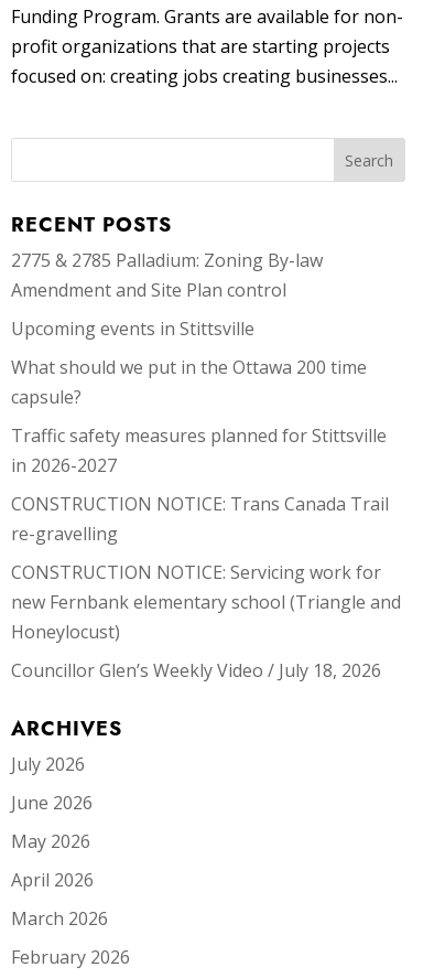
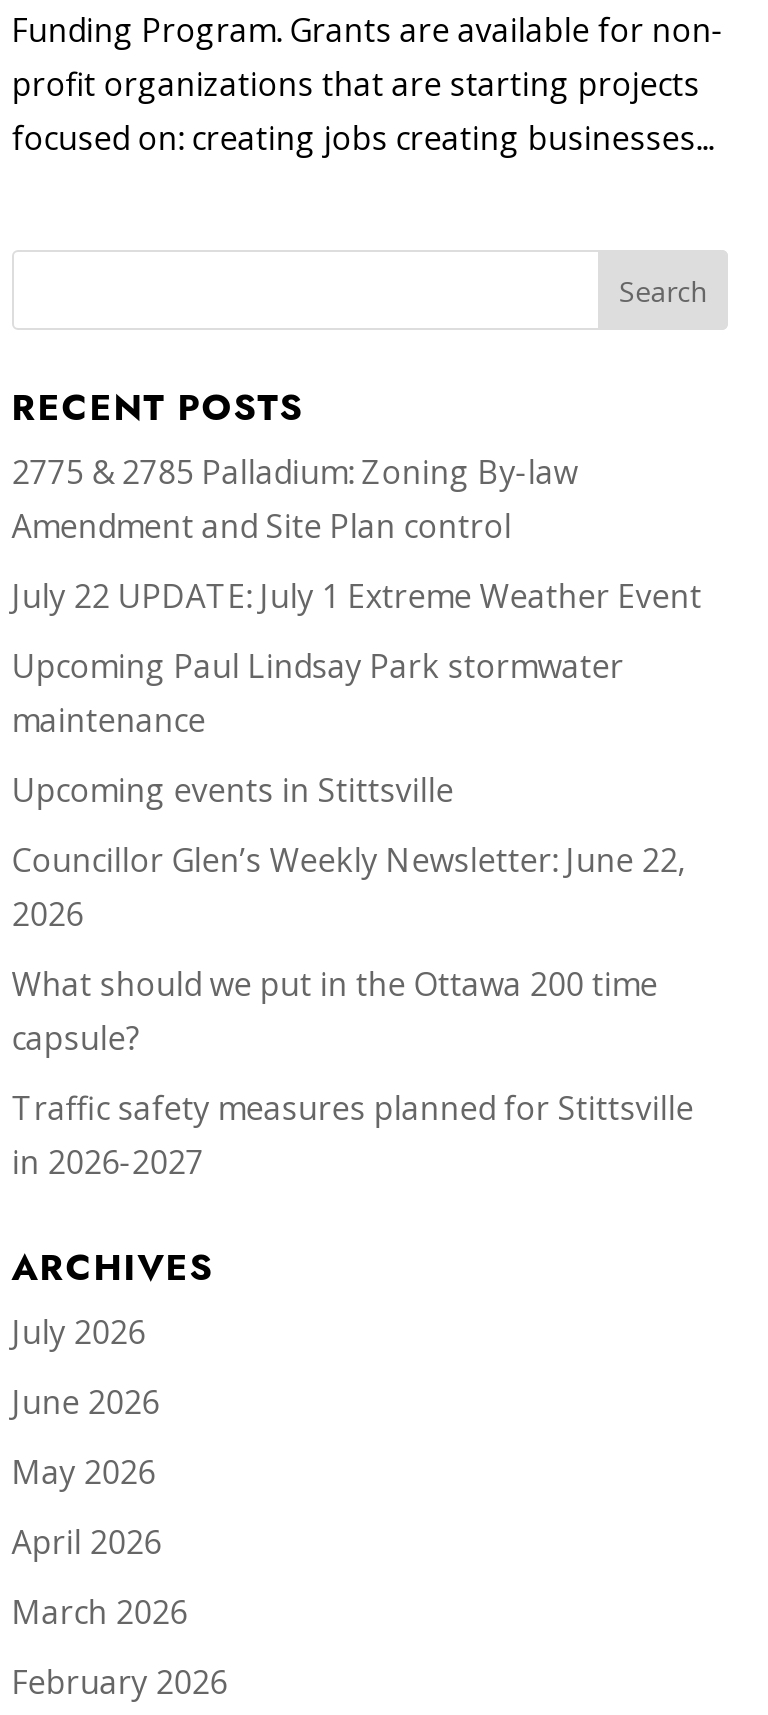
none -> [12,574,702,742] July 22 UPDATE: July 1 Extreme Weather Event | Upcoming Paul Lindsay Park stormwater | maintenance
moved [11,316,254,341] -> [12,768,454,812]: Upcoming events in Stittsville
none -> [12,838,686,936] Councillor Glen’s Weekly Newsletter: June 22, | 2026
moved [11,355,386,477] -> [12,962,694,1184]: What should we put in the Ottawa 200 time | capsule? | Traffic safety measures planned for Stittsville | in 2026-2027
[11,492,401,683] CONSTRUCTION NOTICE: Trans Canada Trail | re-gravelling | CONSTRUCTION NOTICE: Servicing work for | new Fernbank elementary school (Triangle and | Honeylocust) | Councillor Glen’s Weekly Video / July 18, 2026 -> none

